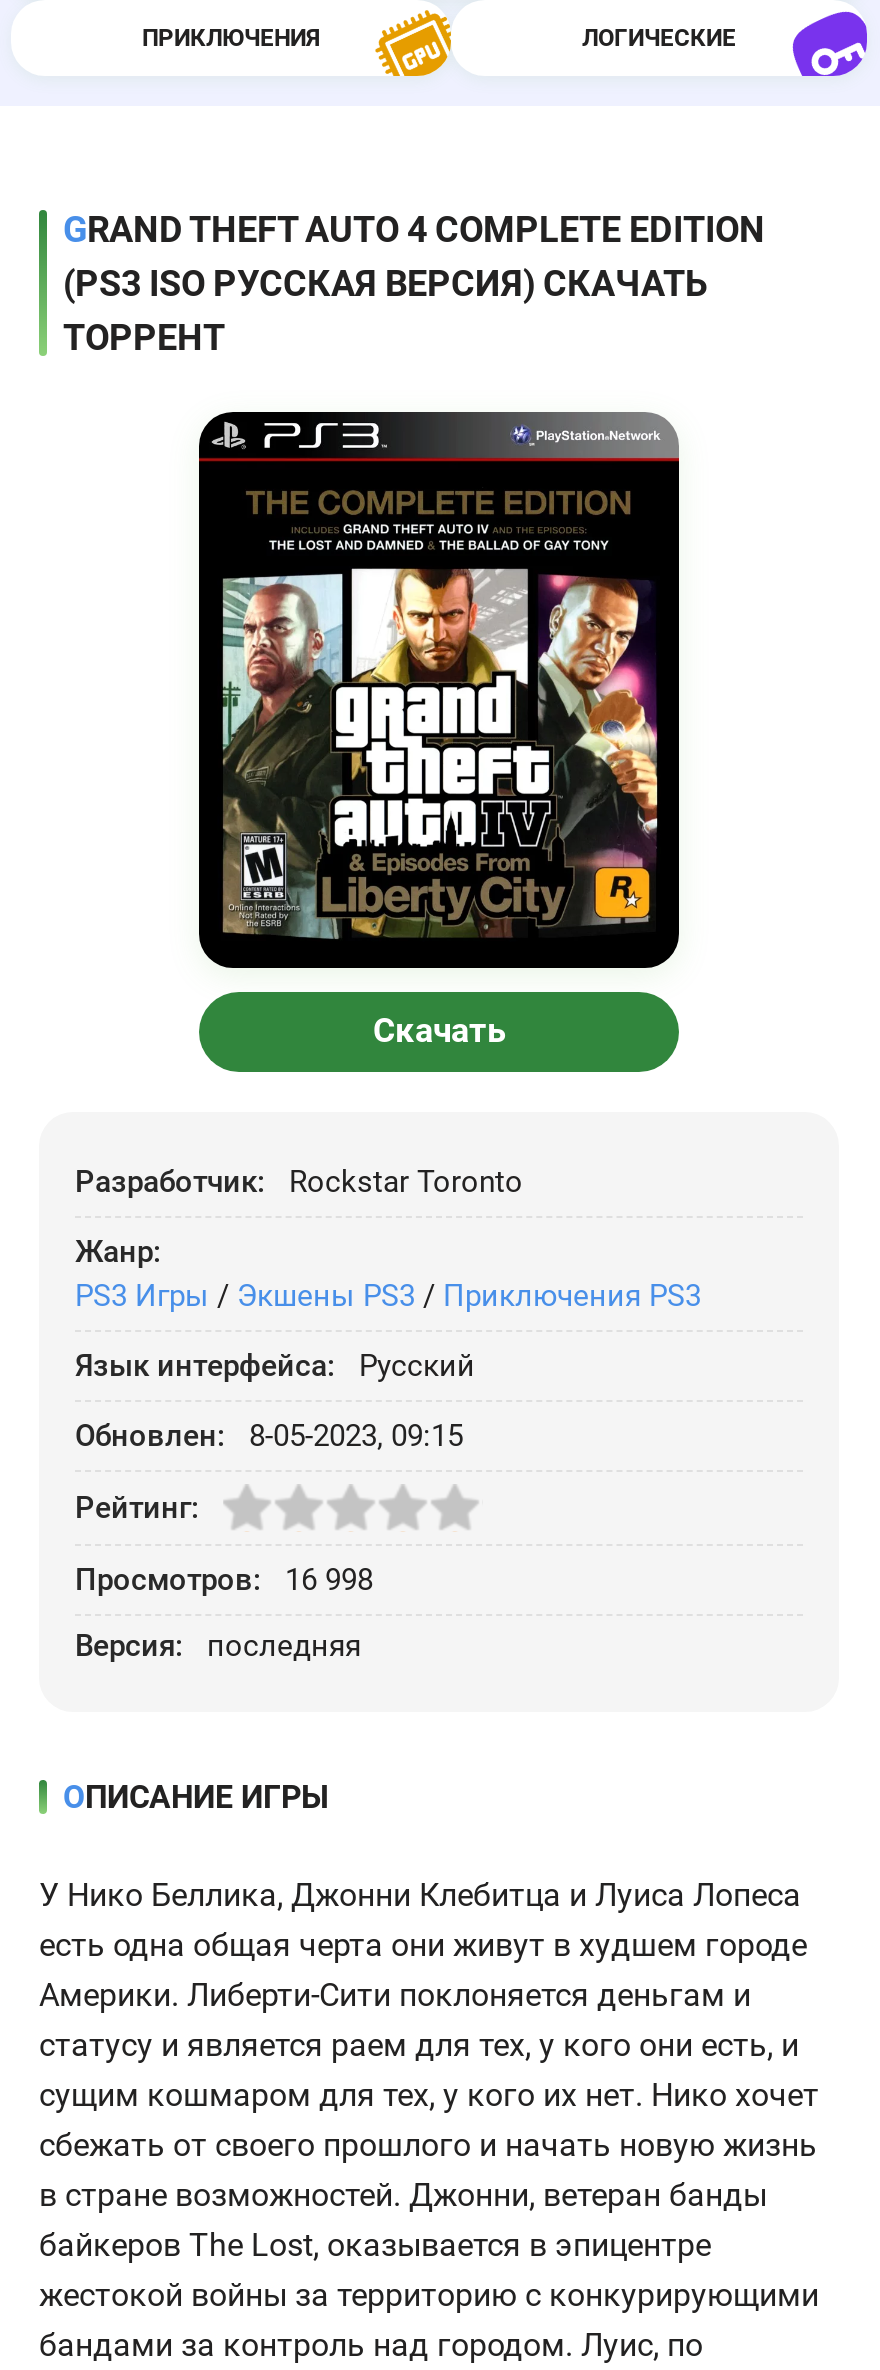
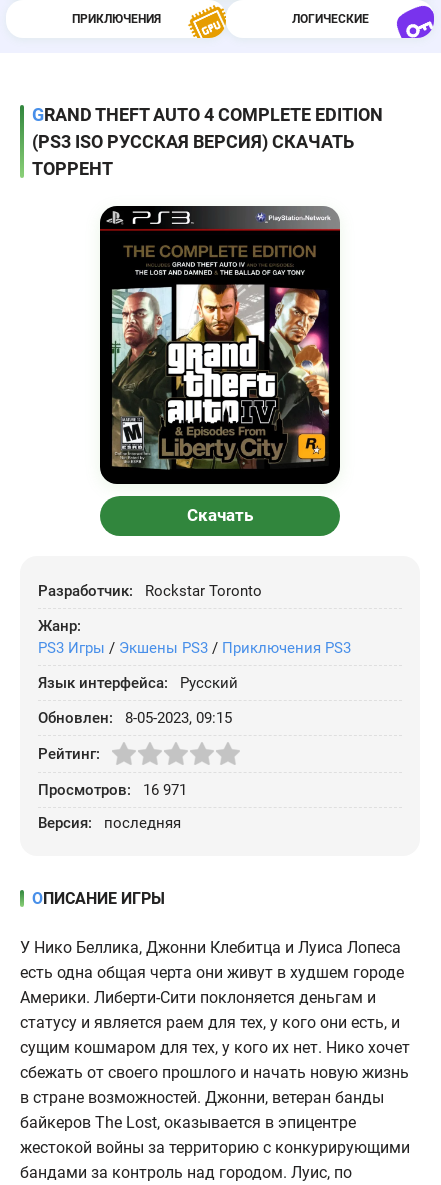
[75,1561,373,1597] Просмотров: 16 998 -> [38,780,187,798] Просмотров: 16 971

